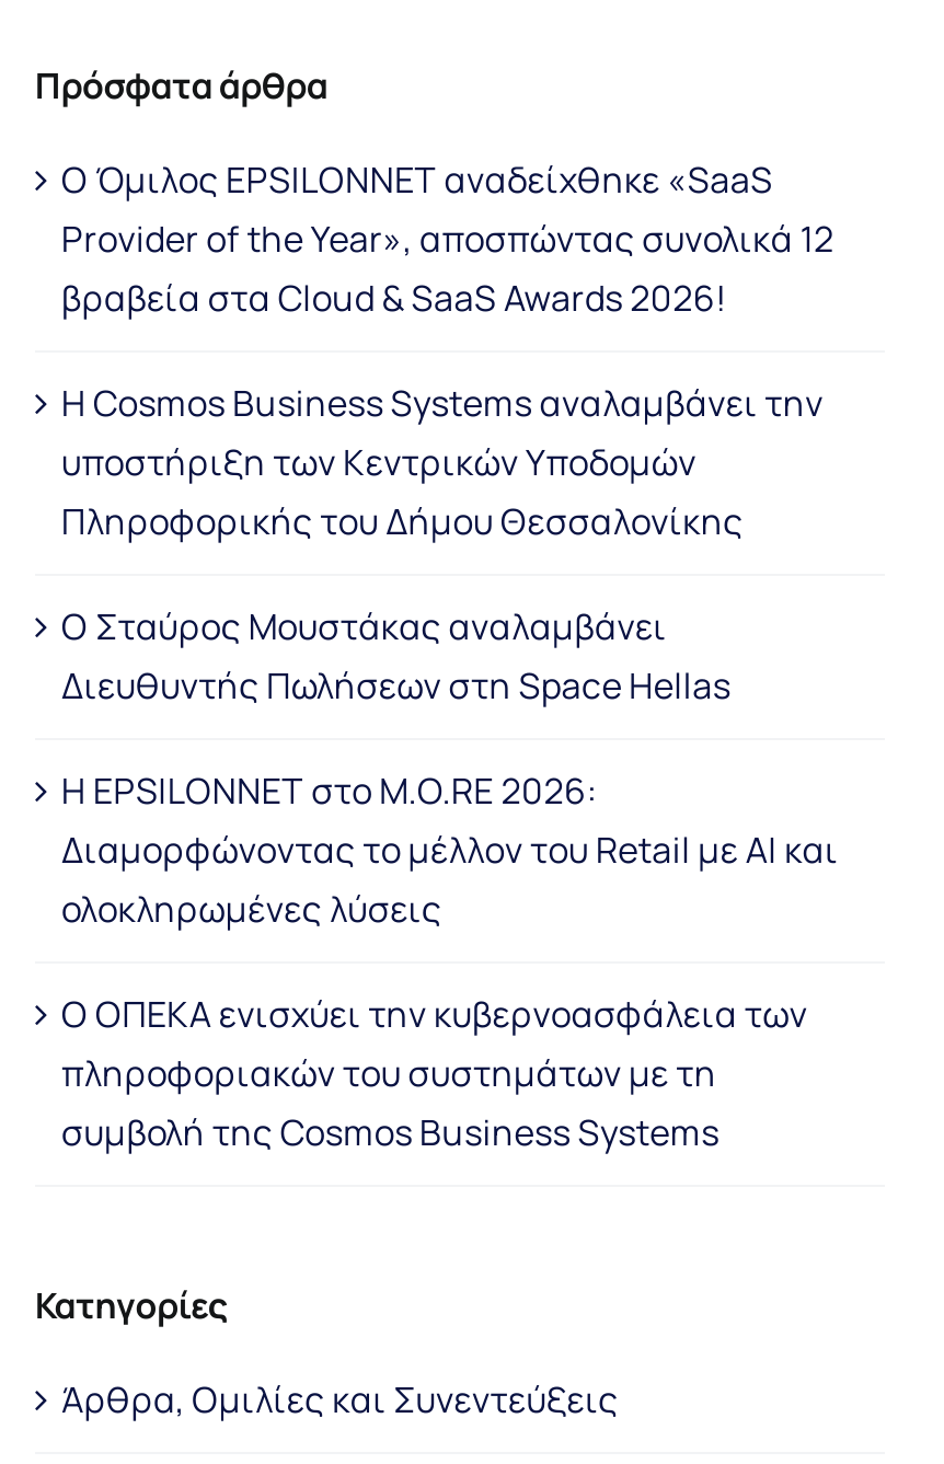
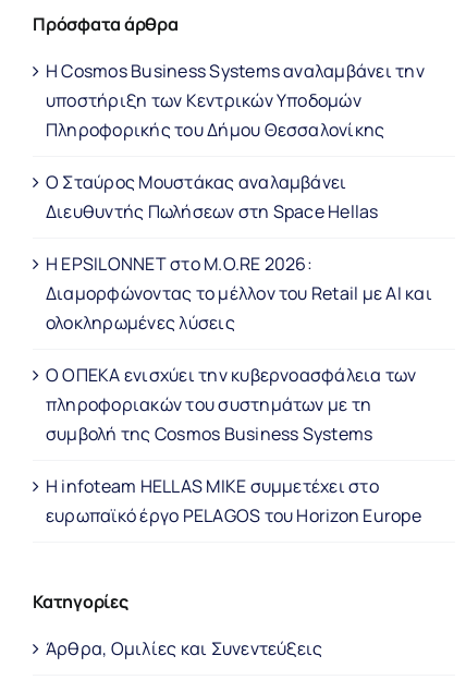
[61,155,834,321] Ο Όμιλος EPSILONNET αναδείχθηκε «SaaS | Provider of the Year», αποσπώντας συνολικά 12 | βραβεία στα Cloud & SaaS Awards 2026! -> none
moved [61,378,838,1156] -> [46,59,432,445]: Η Cosmos Business Systems αναλαμβάνει την | υποστήριξη των Κεντρικών Υποδομών | Πληροφορικής του Δήμου Θεσσαλονίκης | ... | πληροφοριακών του συστημάτων με τη | συμβολή της Cosmos Business Systems
none -> [46,474,421,527] Η infoteam HELLAS MIKE συμμετέχει στο | ευρωπαϊκό έργο PELAGOS του Horizon Europe

